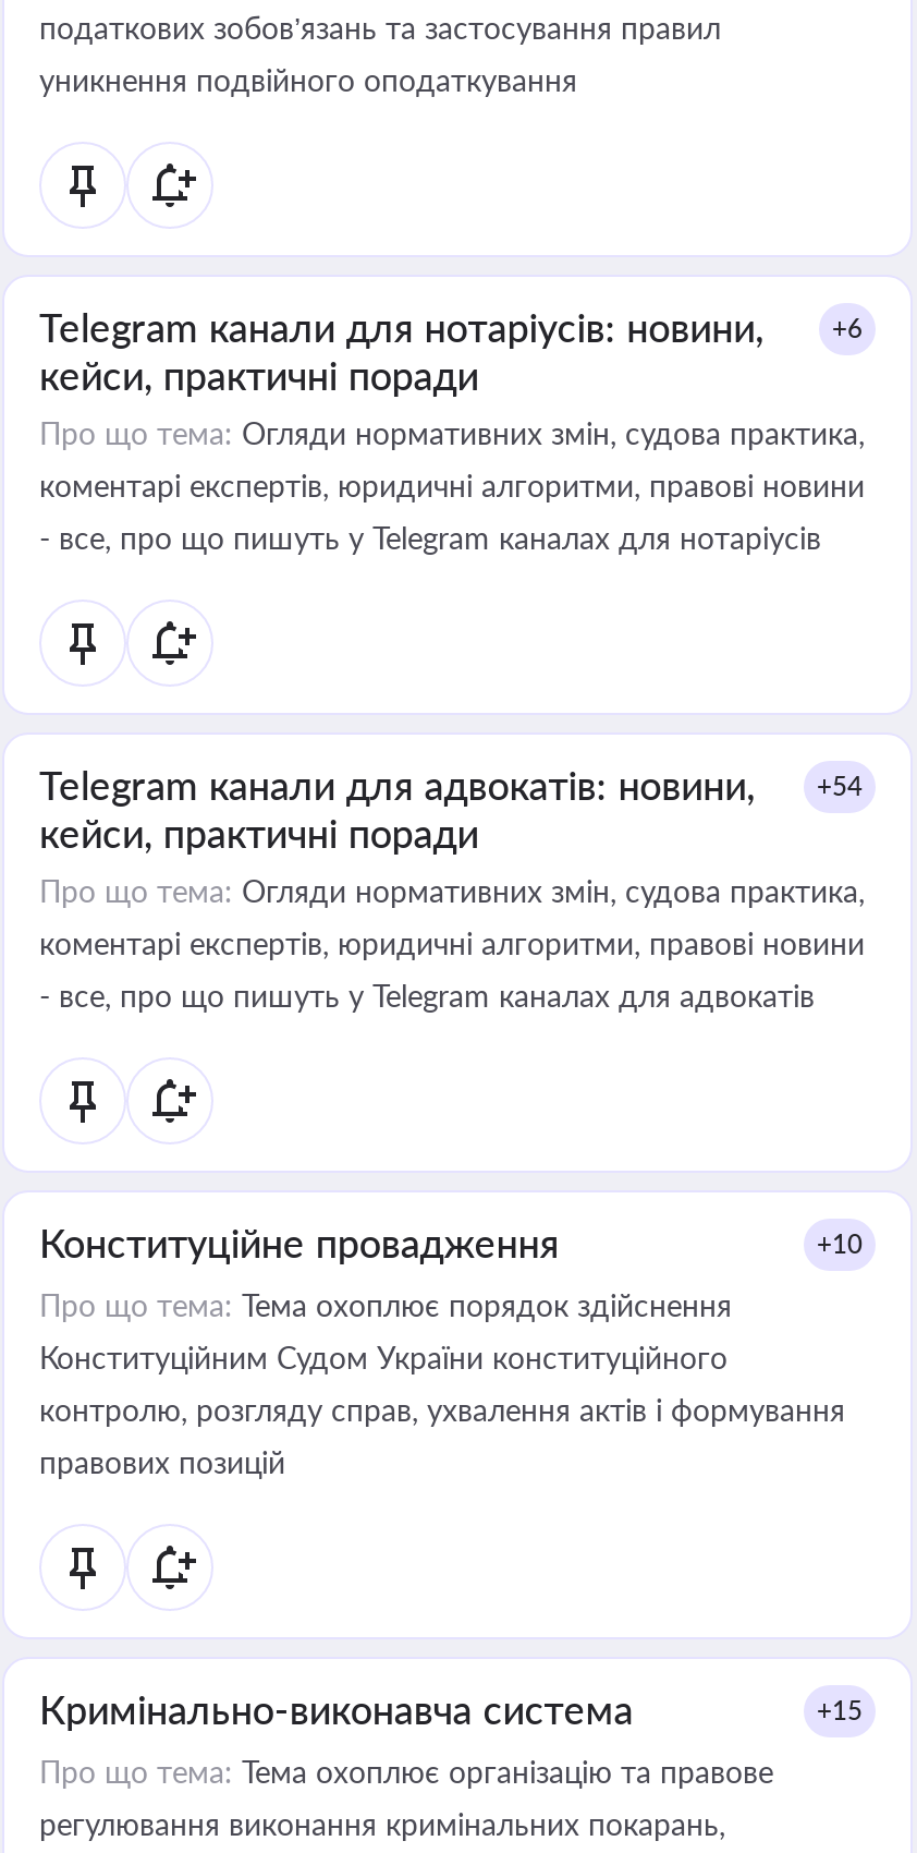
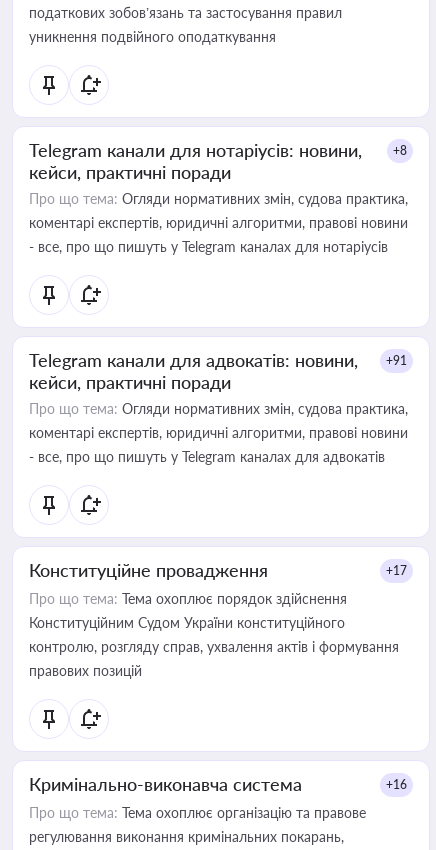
[832,312,863,344] +6 -> [393,143,407,158] +8
[39,761,863,809] Telegram канали для адвокатів: новини, +54 -> [29,349,407,371] Telegram канали для адвокатів: новини, +91
[817,1227,863,1260] +10 -> [386,563,407,578] +17
[817,1694,863,1727] +15 -> [386,777,407,792] +16

